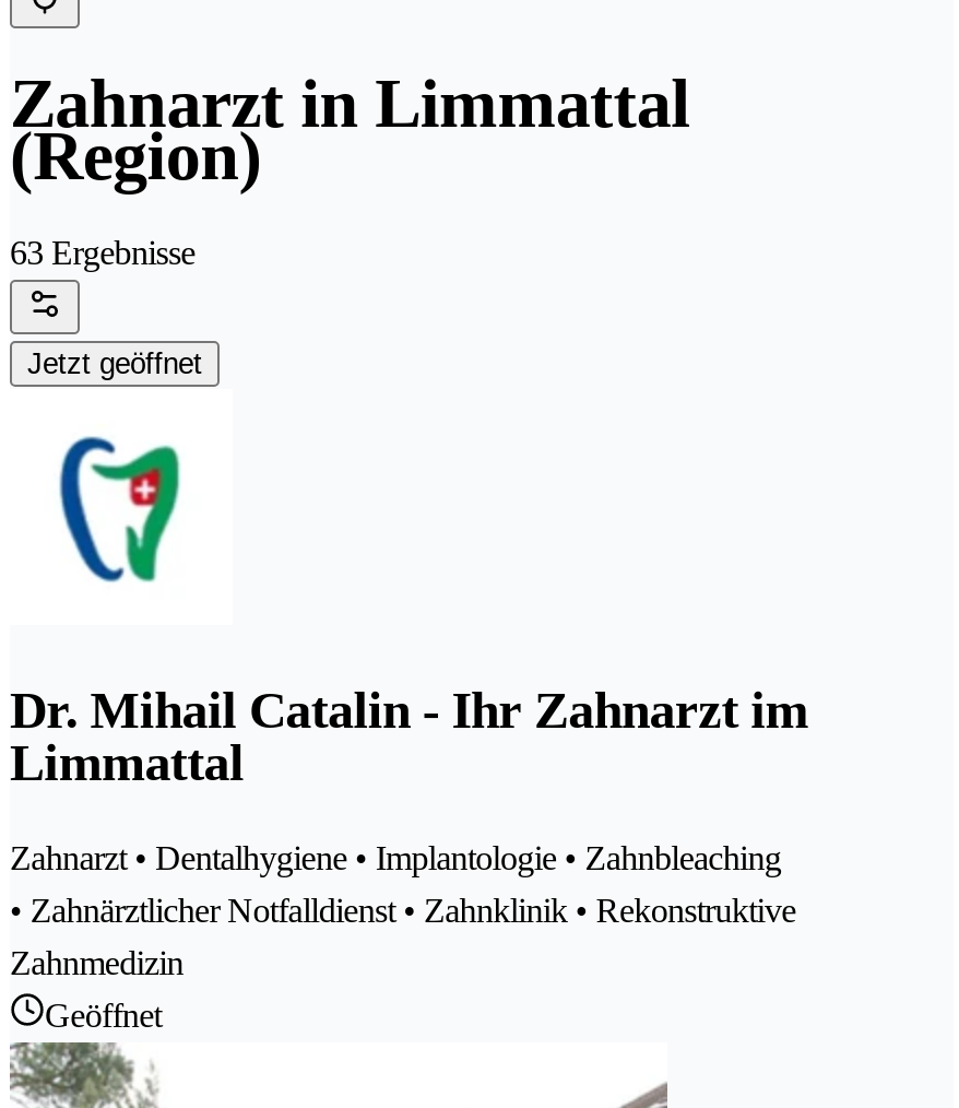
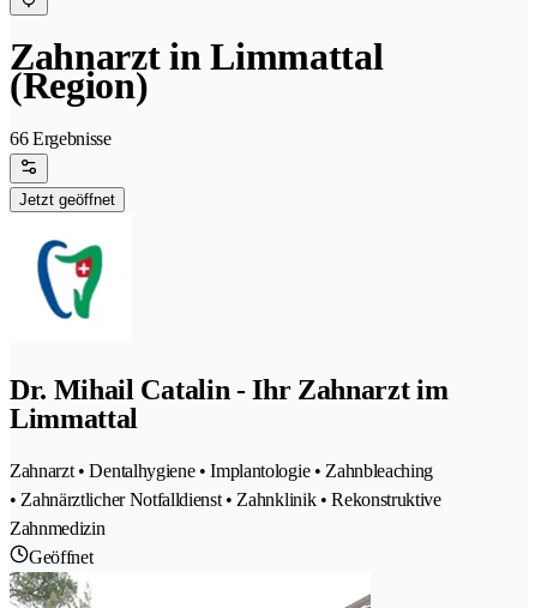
[10,235,195,272] 63 Ergebnisse -> [10,129,111,149] 66 Ergebnisse

